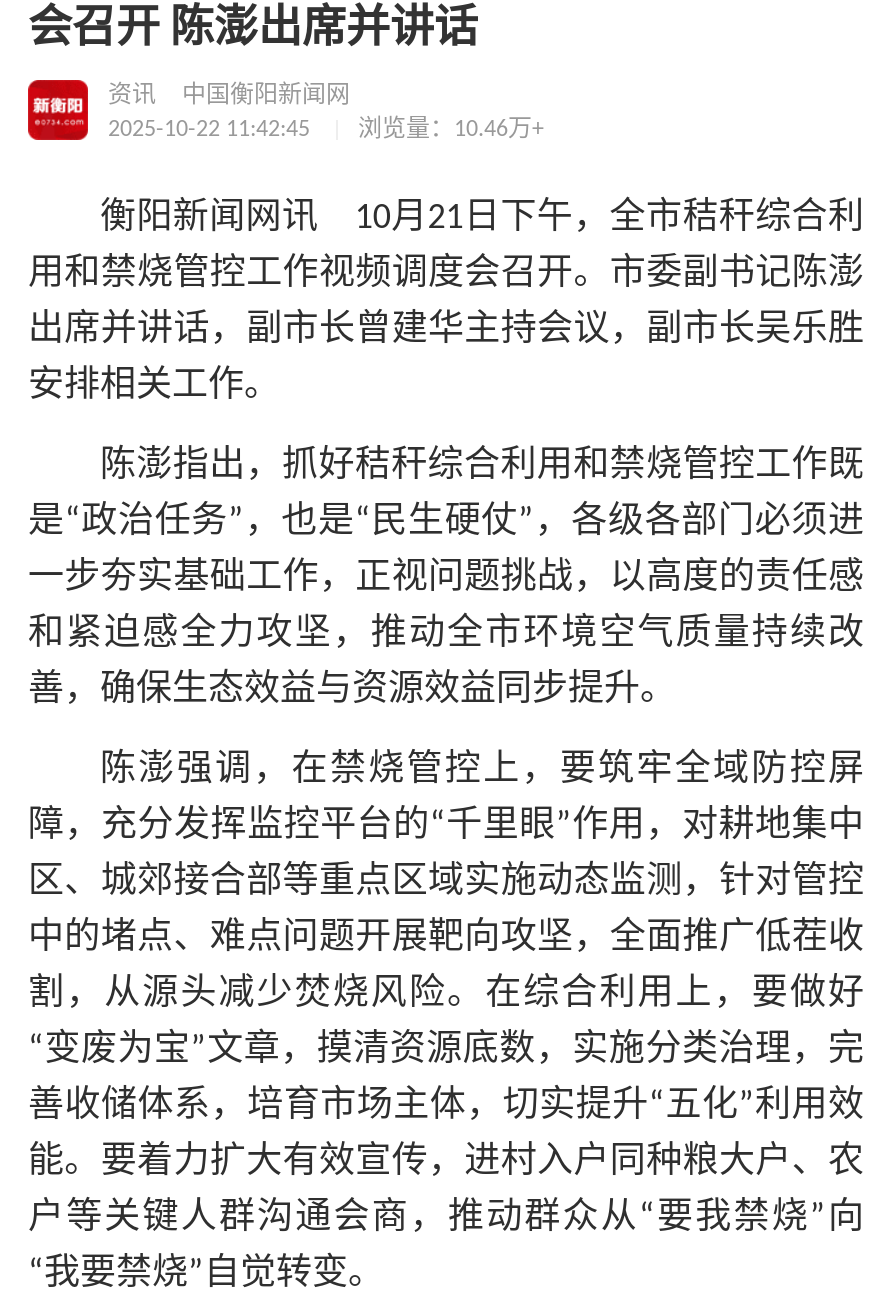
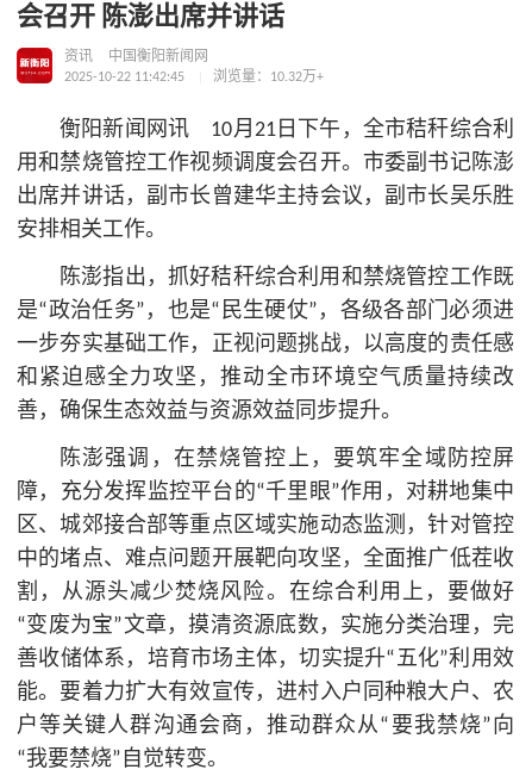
[108,118,544,142] 2025-10-22 11:42:45 浏览量：10.46万+ -> [64,70,324,85] 2025-10-22 11:42:45 浏览量：10.32万+

